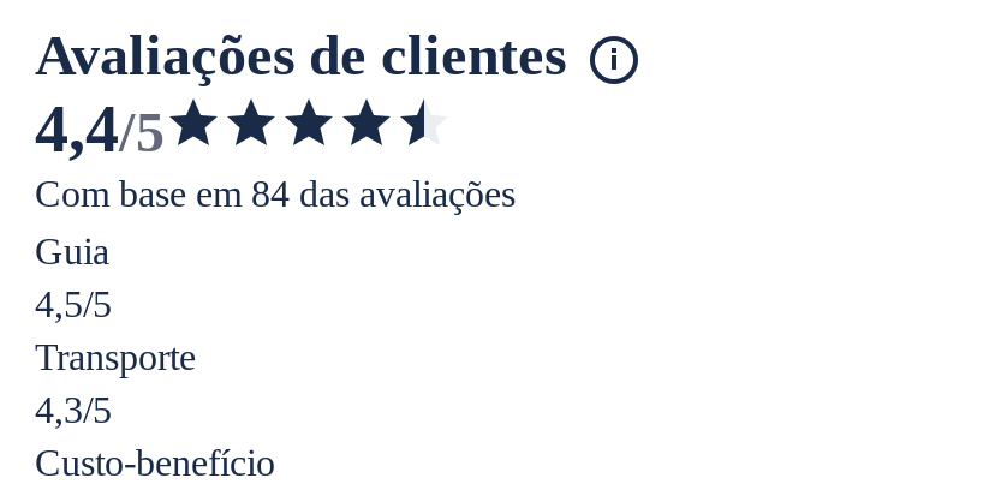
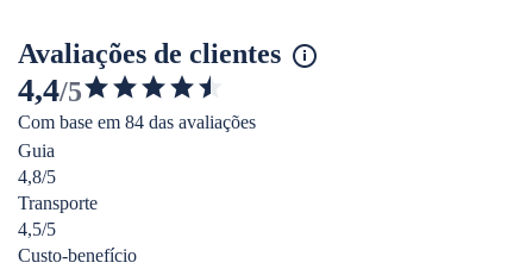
[35,283,112,324] 4,5/5 -> [18,167,56,187] 4,8/5
[35,389,112,430] 4,3/5 -> [18,219,56,239] 4,5/5

